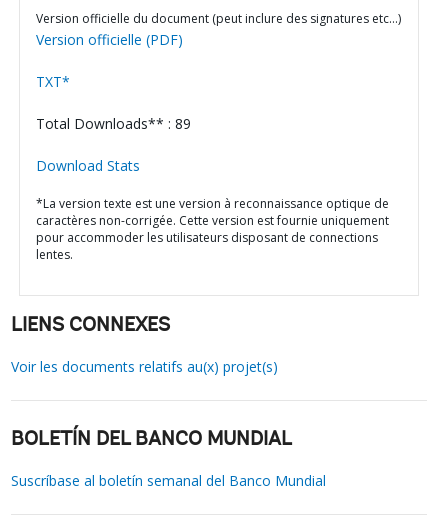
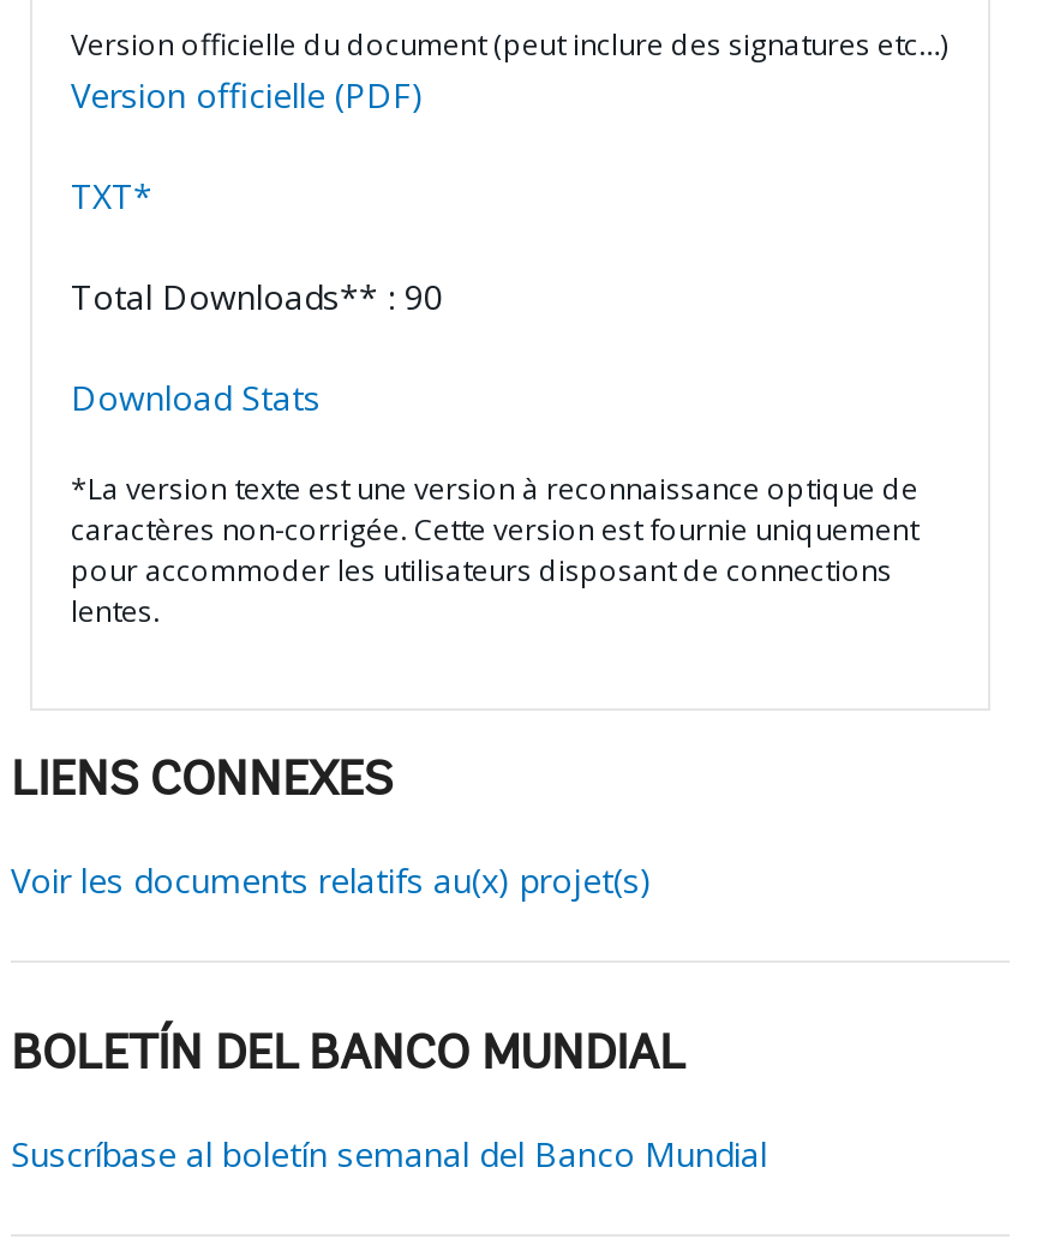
[36,114,191,133] Total Downloads** : 89 -> [71,274,443,319] Total Downloads** : 90

